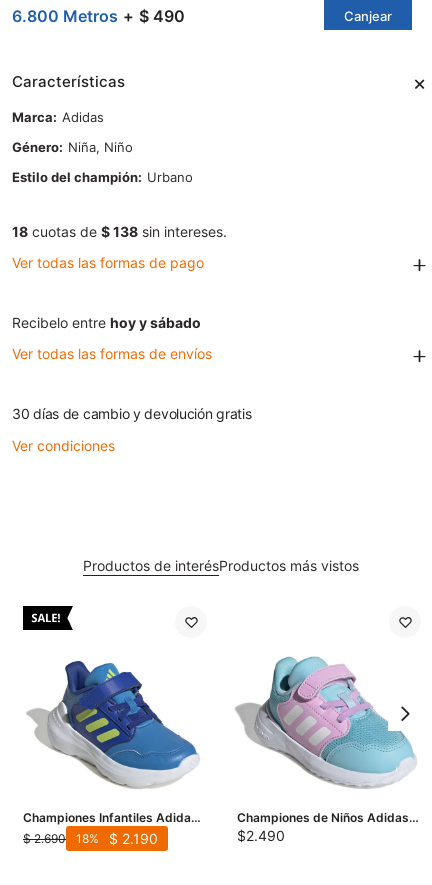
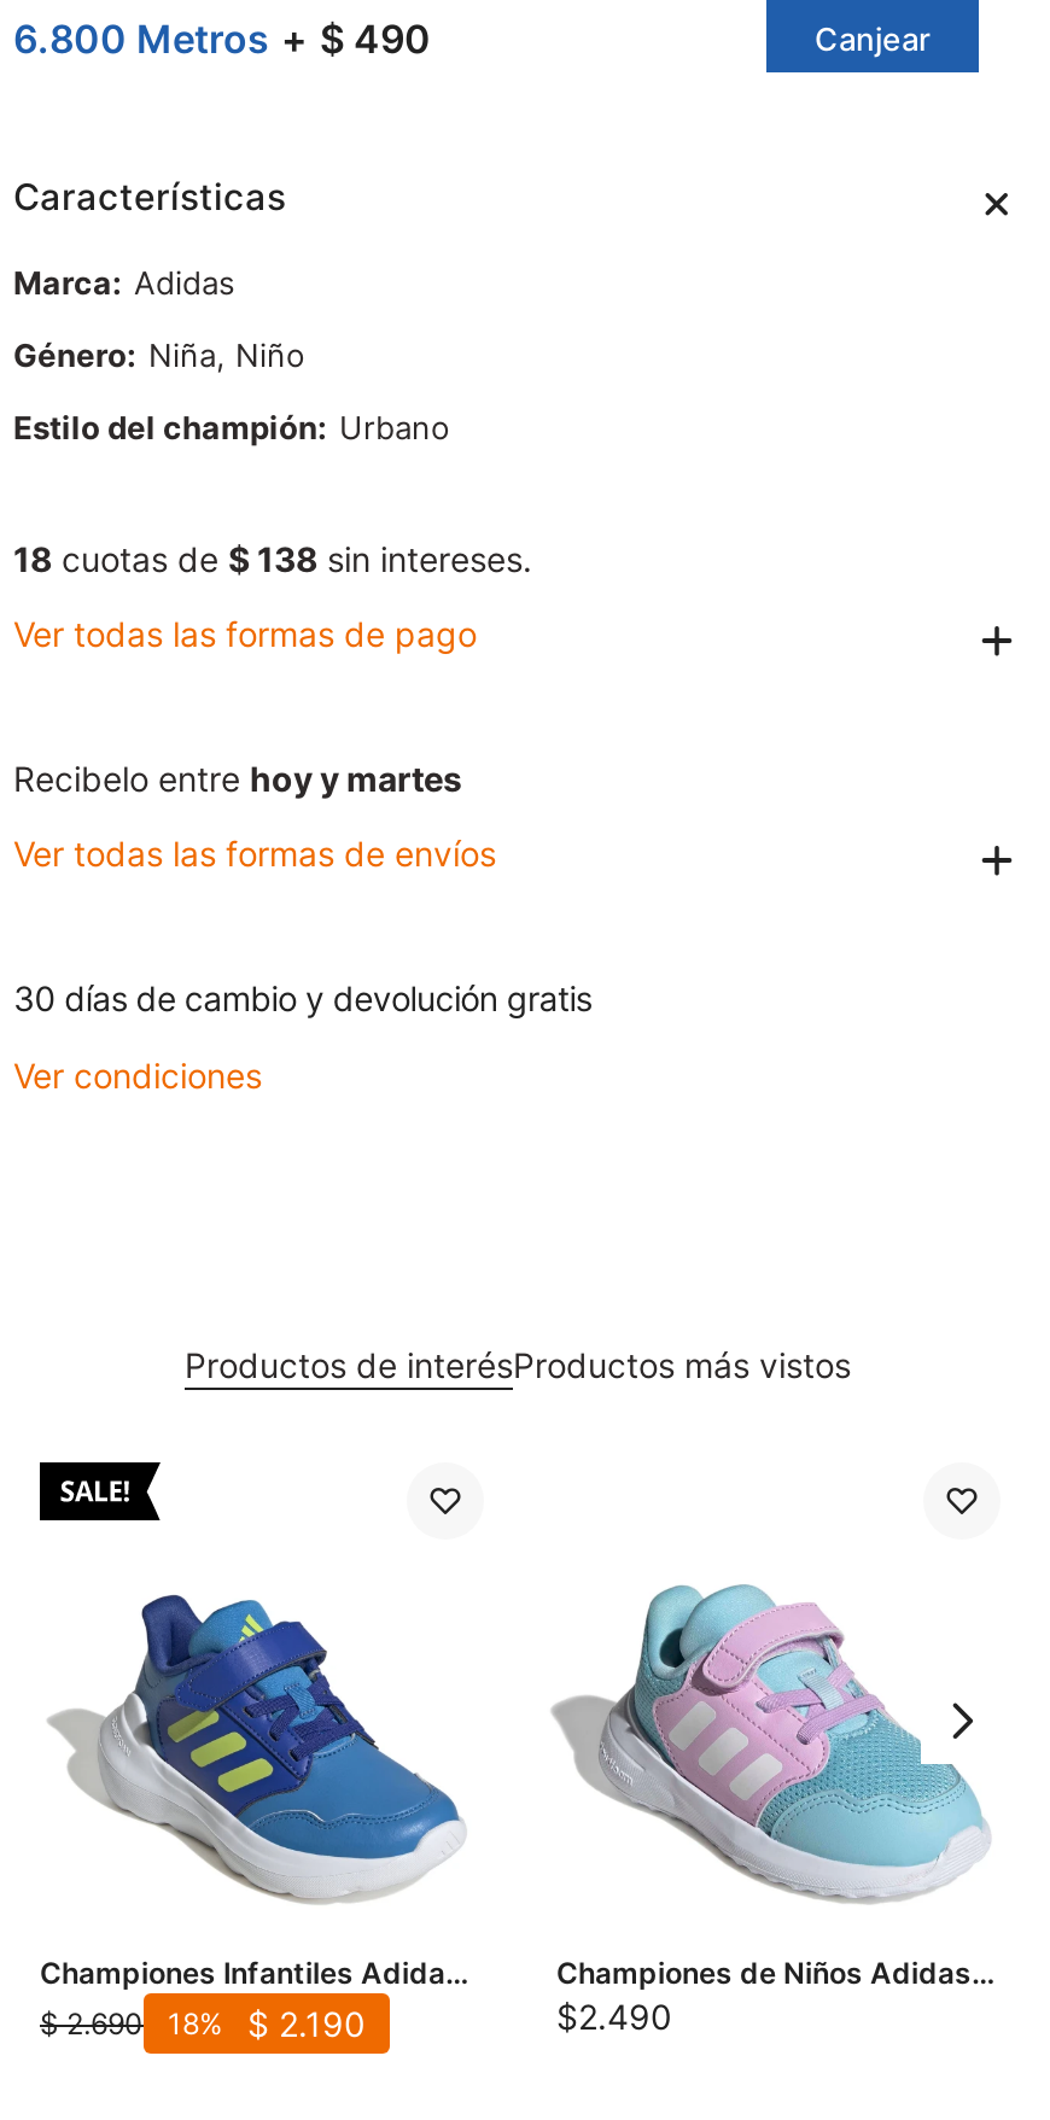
[12,314,201,331] Recibelo entre hoy y sábado -> [13,758,462,799] Recibelo entre hoy y martes

